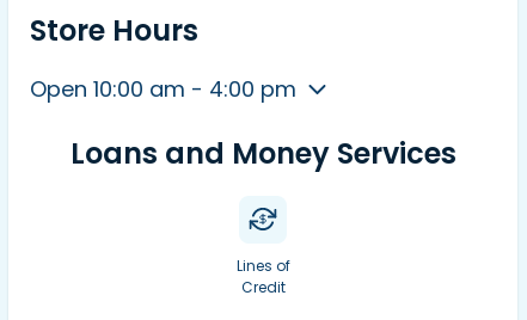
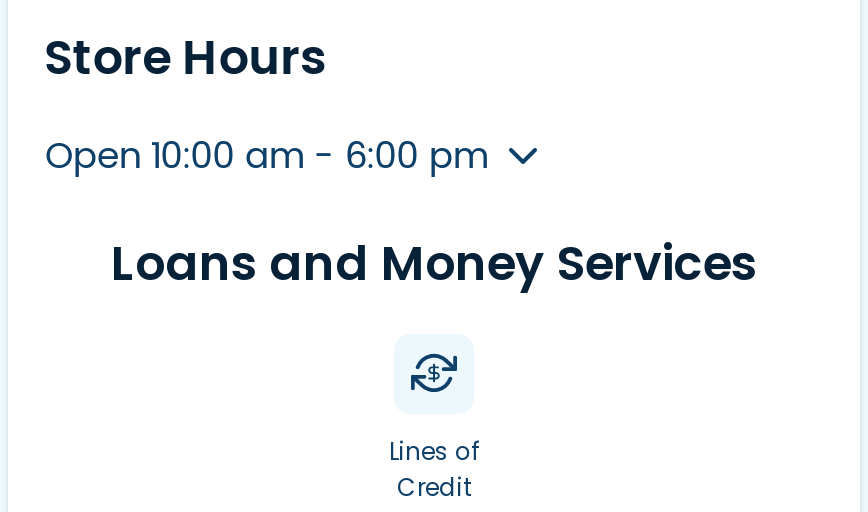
[30,74,303,104] Open 10:00 am - 4:00 pm -> [44,129,498,179] Open 10:00 am - 6:00 pm

